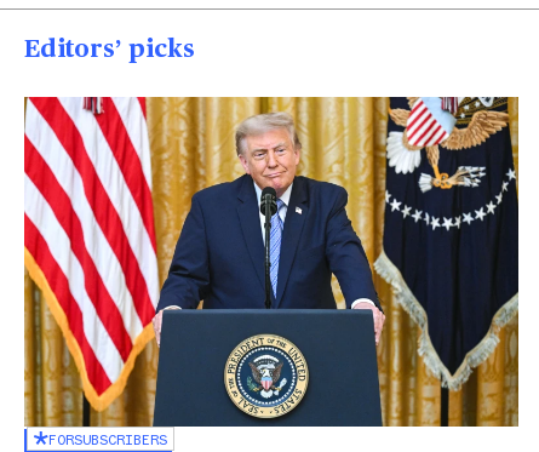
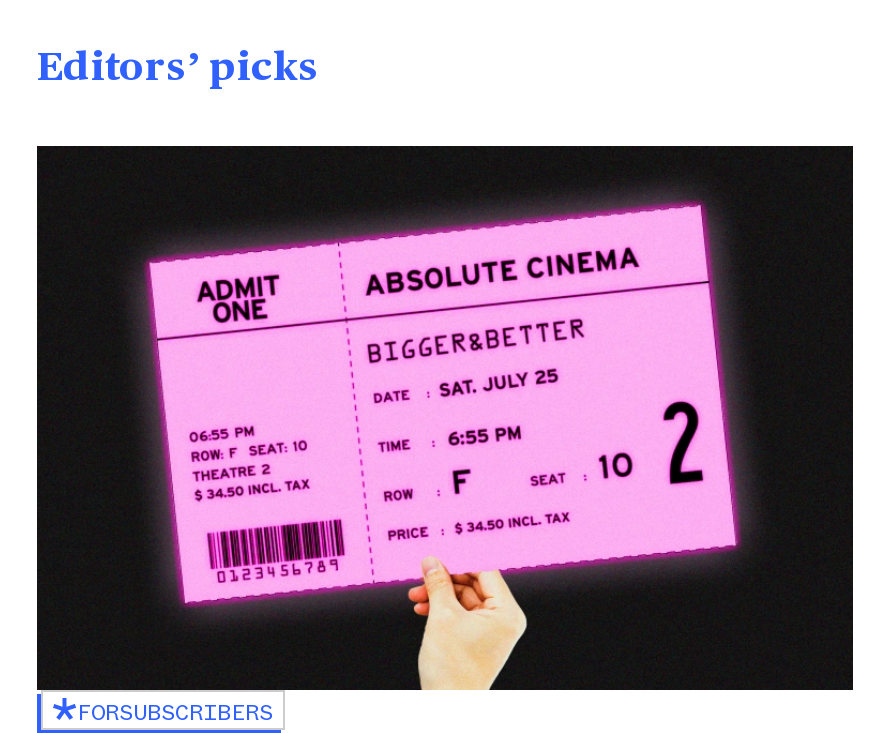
[23,96,520,428] [image] -> [35,143,855,693] [image]

